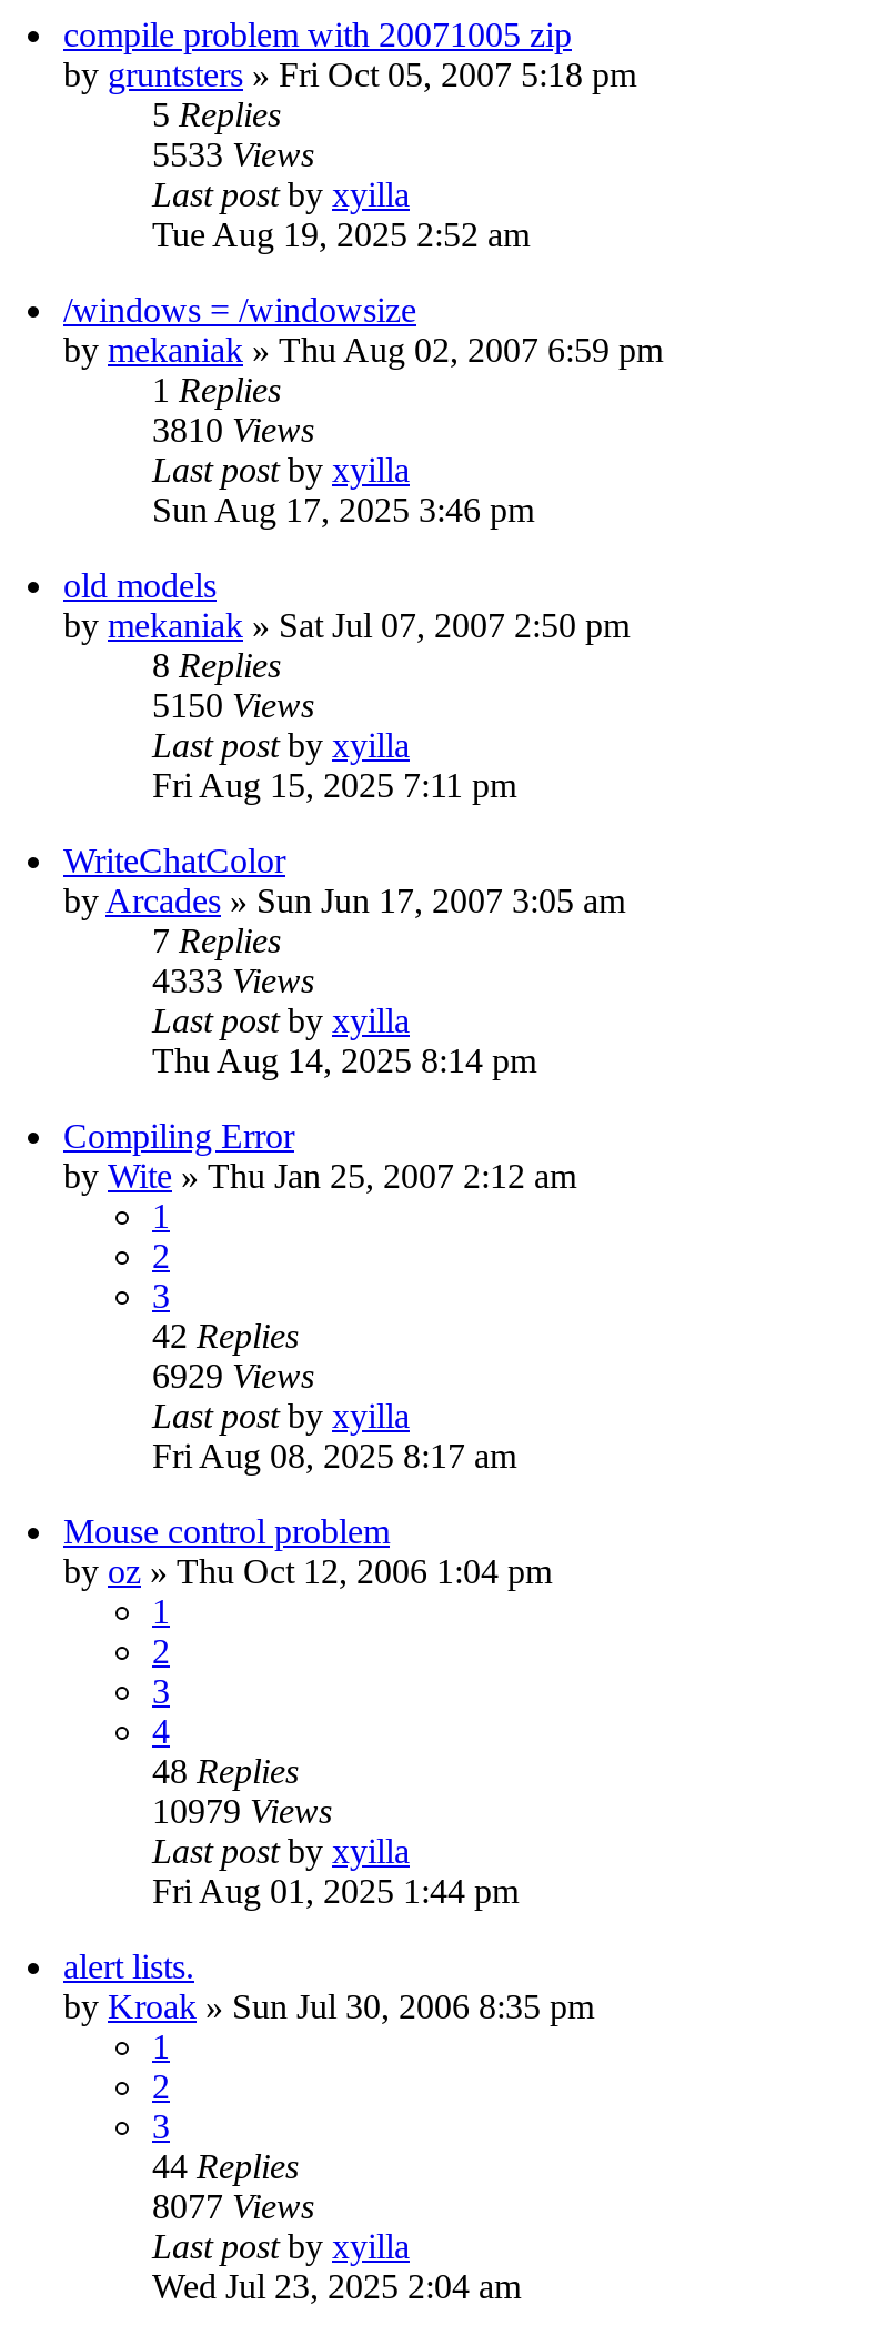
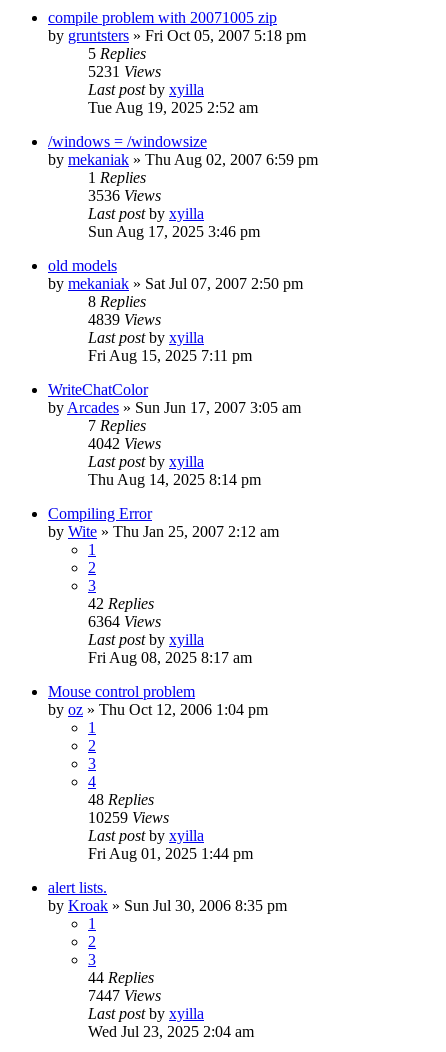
[152,135,314,173] 5533 Views -> [88,63,161,80] 5231 Views
[152,411,314,449] 3810 Views -> [88,187,161,204] 3536 Views
[152,686,314,724] 5150 Views -> [88,311,161,328] 4839 Views
[152,962,314,999] 4333 Views -> [88,435,161,452] 4042 Views
[152,1357,314,1395] 6929 Views -> [88,613,161,630] 6364 Views
[152,1792,332,1830] 10979 Views -> [88,809,169,826] 10259 Views
[152,2187,314,2225] 8077 Views -> [88,987,161,1004] 7447 Views

